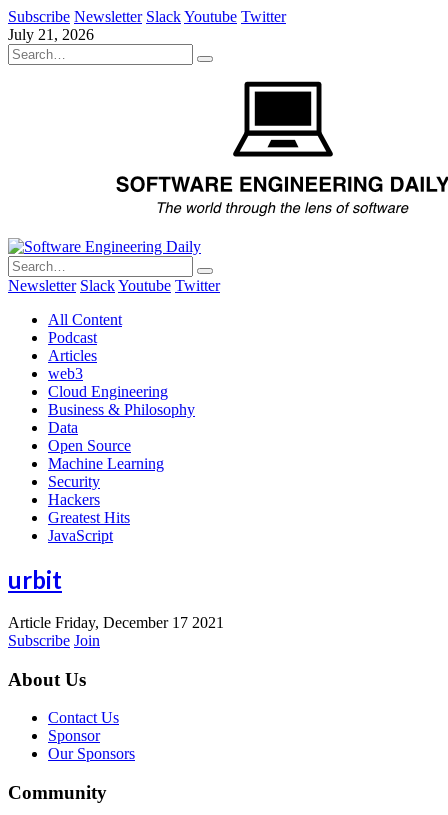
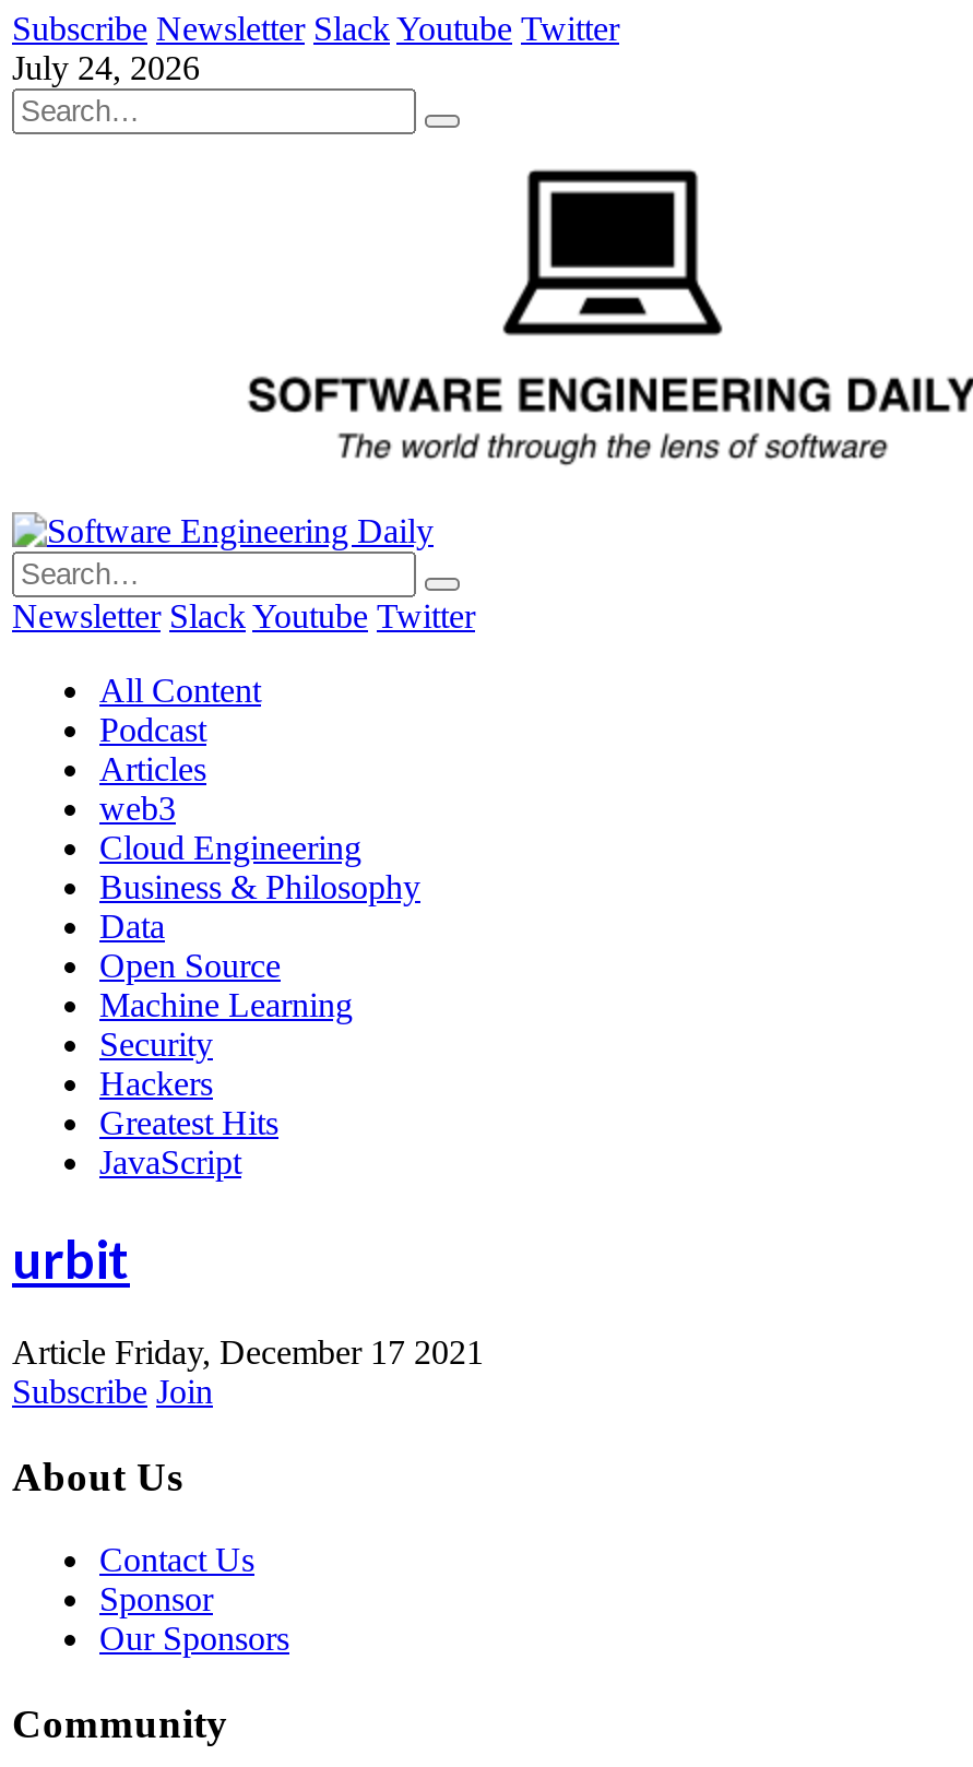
[8,26,94,43] July 21, 2026 -> [12,49,200,86] July 24, 2026

